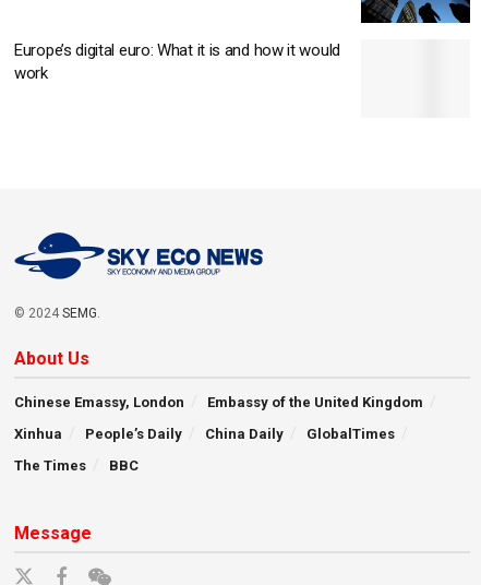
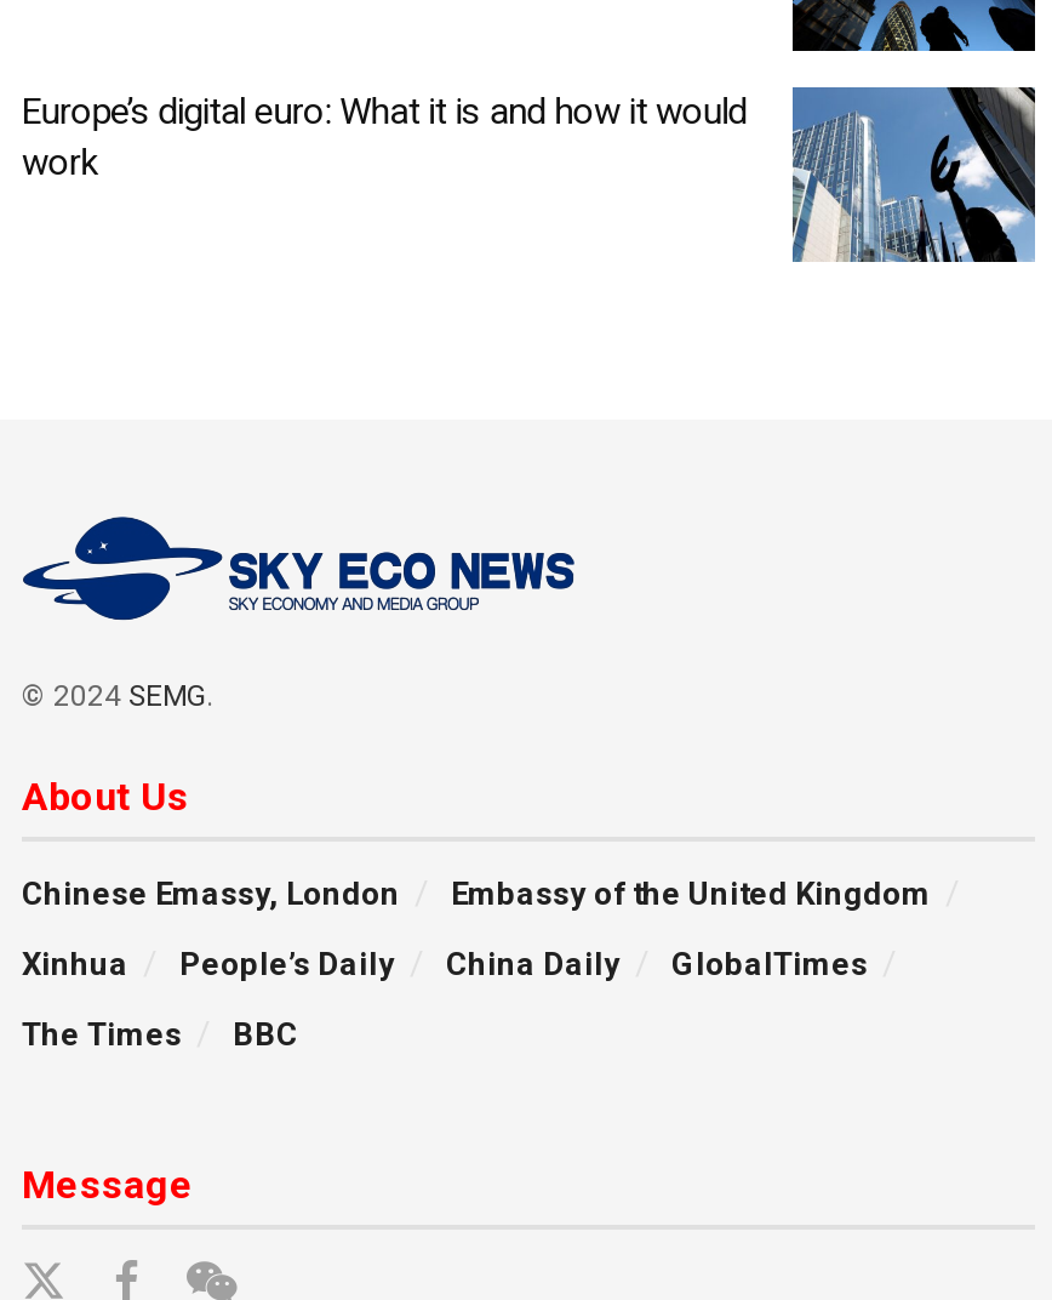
none -> [790,85,1037,264] [image]

